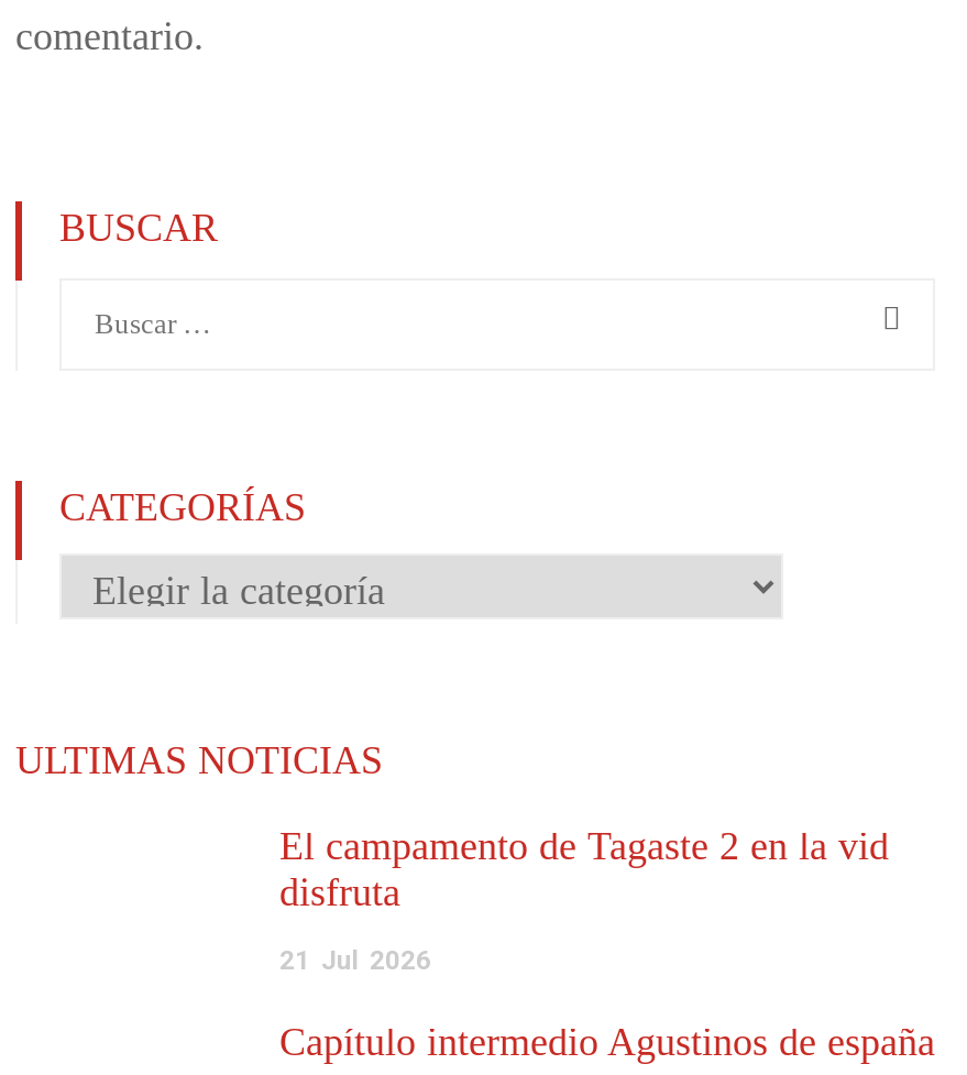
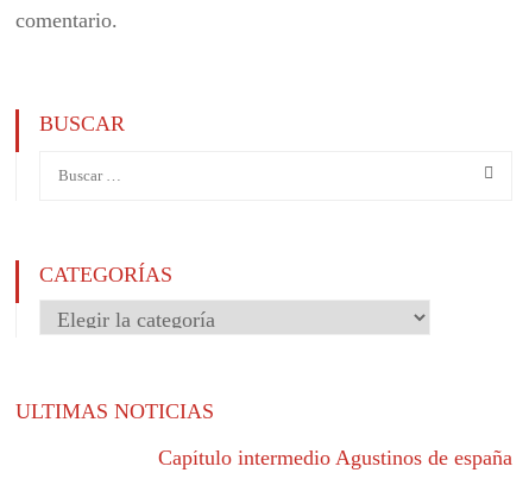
[279,824,889,976] El campamento de Tagaste 2 en la vid | disfruta | 21 Jul 2026 -> none

